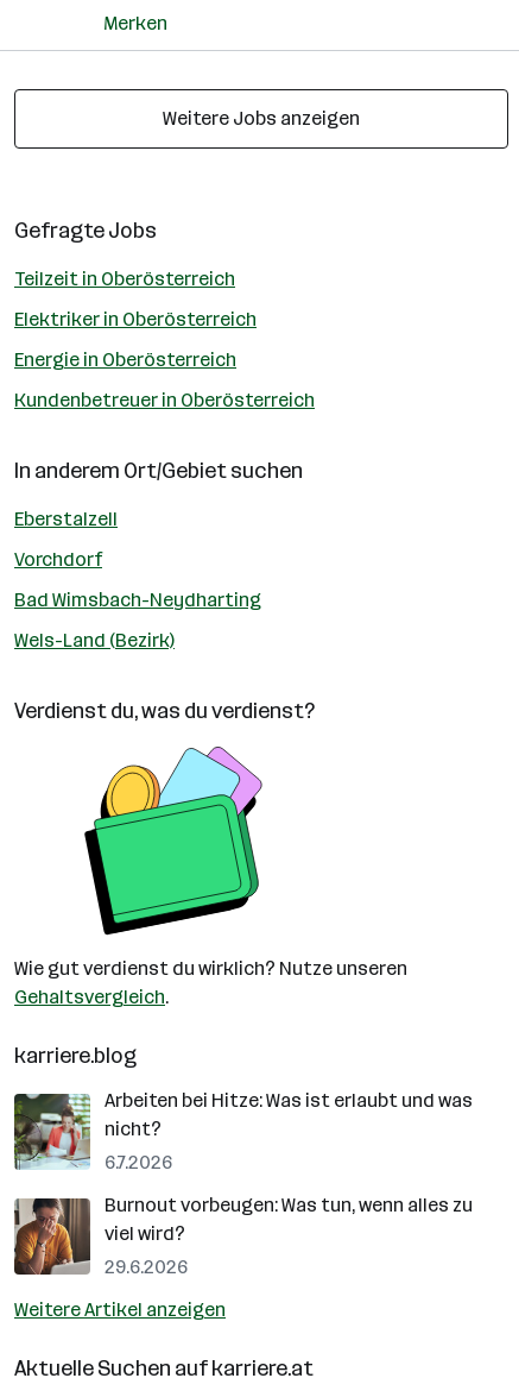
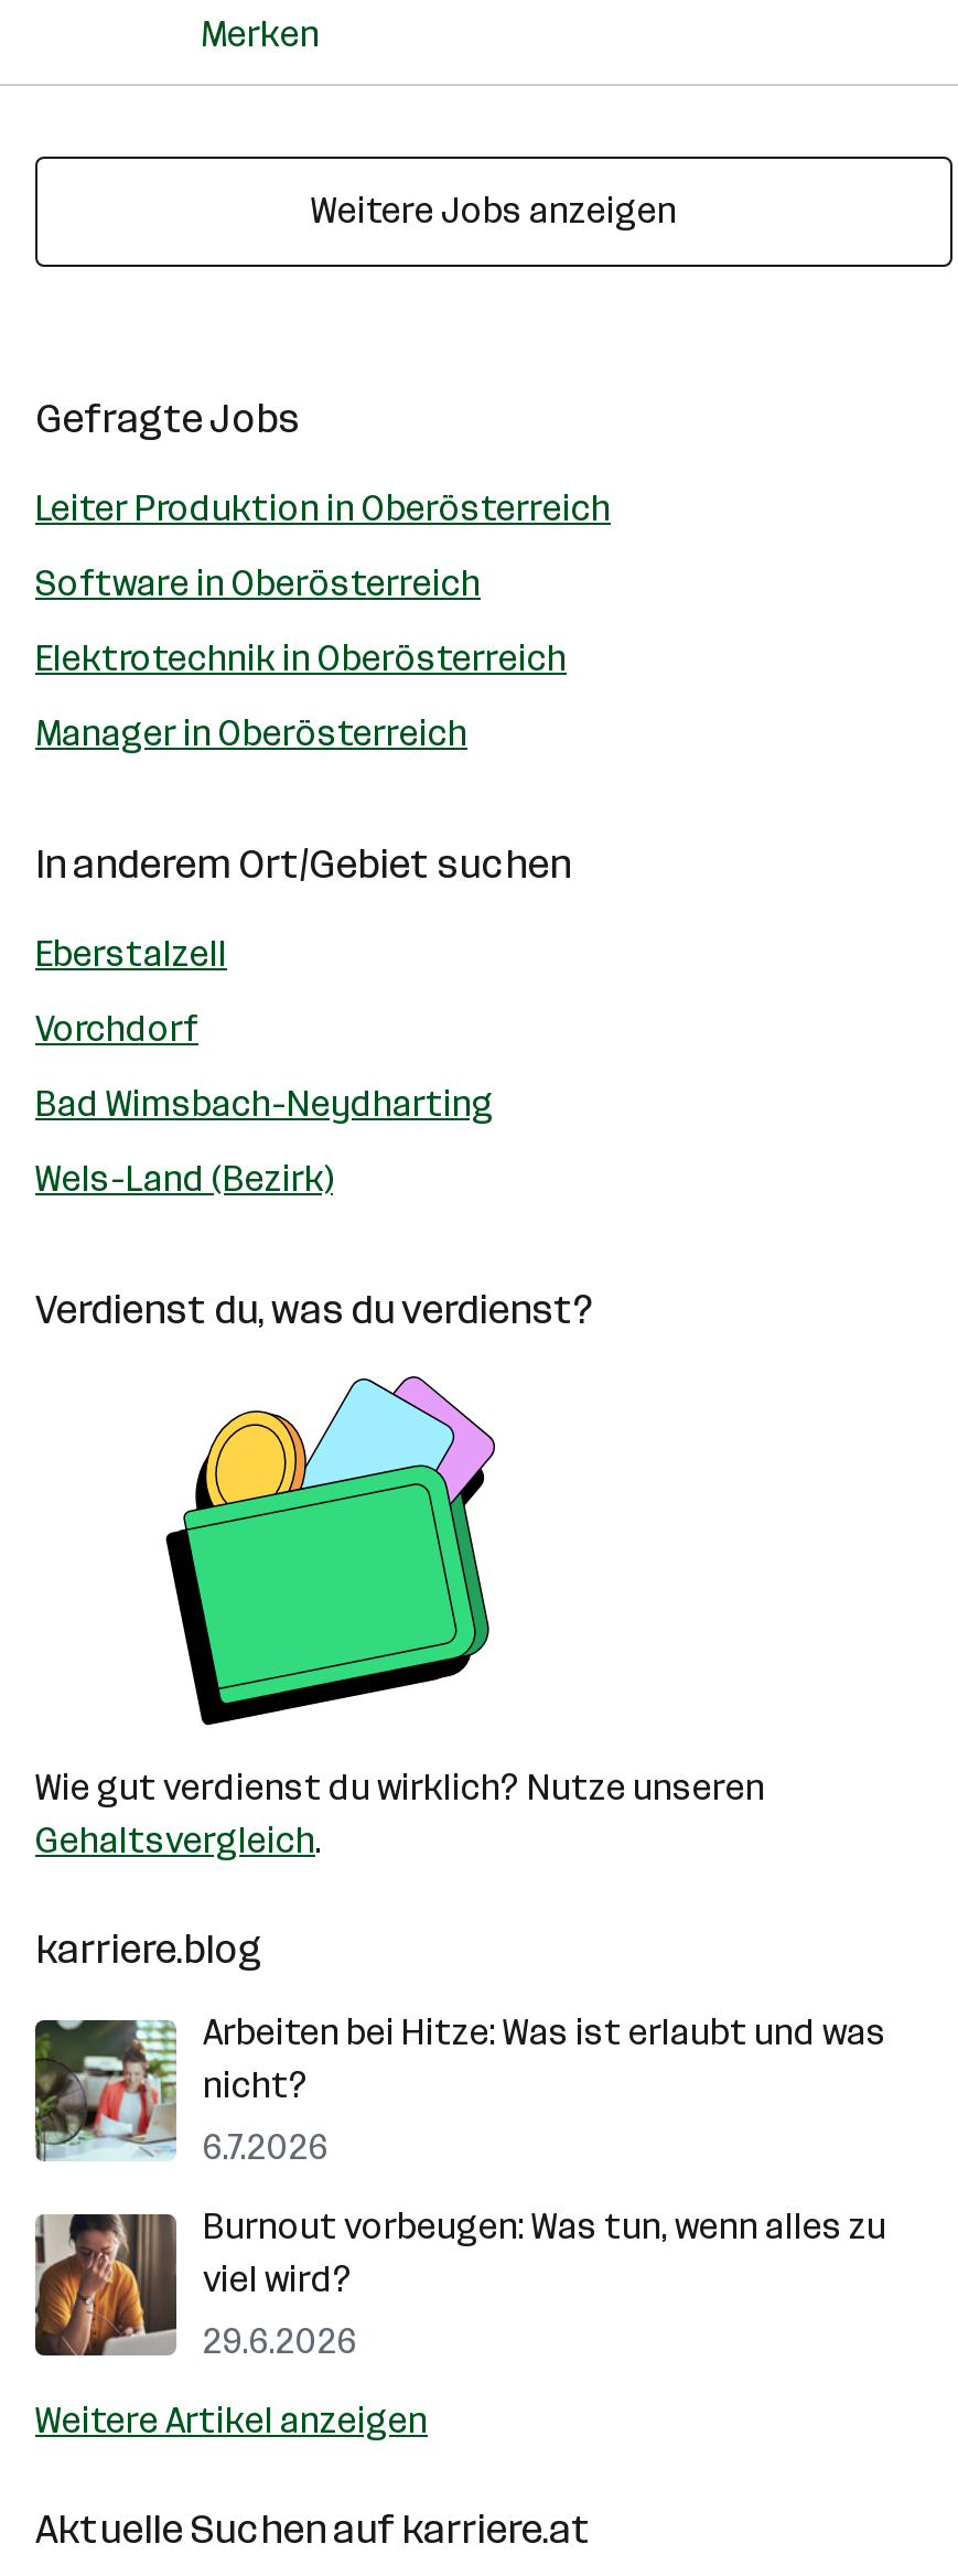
[14,268,235,290] Teilzeit in Oberösterreich -> [35,487,611,529] Leiter Produktion in Oberösterreich
[14,308,257,331] Elektriker in Oberösterreich -> [35,562,481,604] Software in Oberösterreich
[14,348,236,371] Energie in Oberösterreich -> [35,637,567,679] Elektrotechnik in Oberösterreich
[14,389,315,411] Kundenbetreuer in Oberösterreich -> [35,712,467,754] Manager in Oberösterreich

